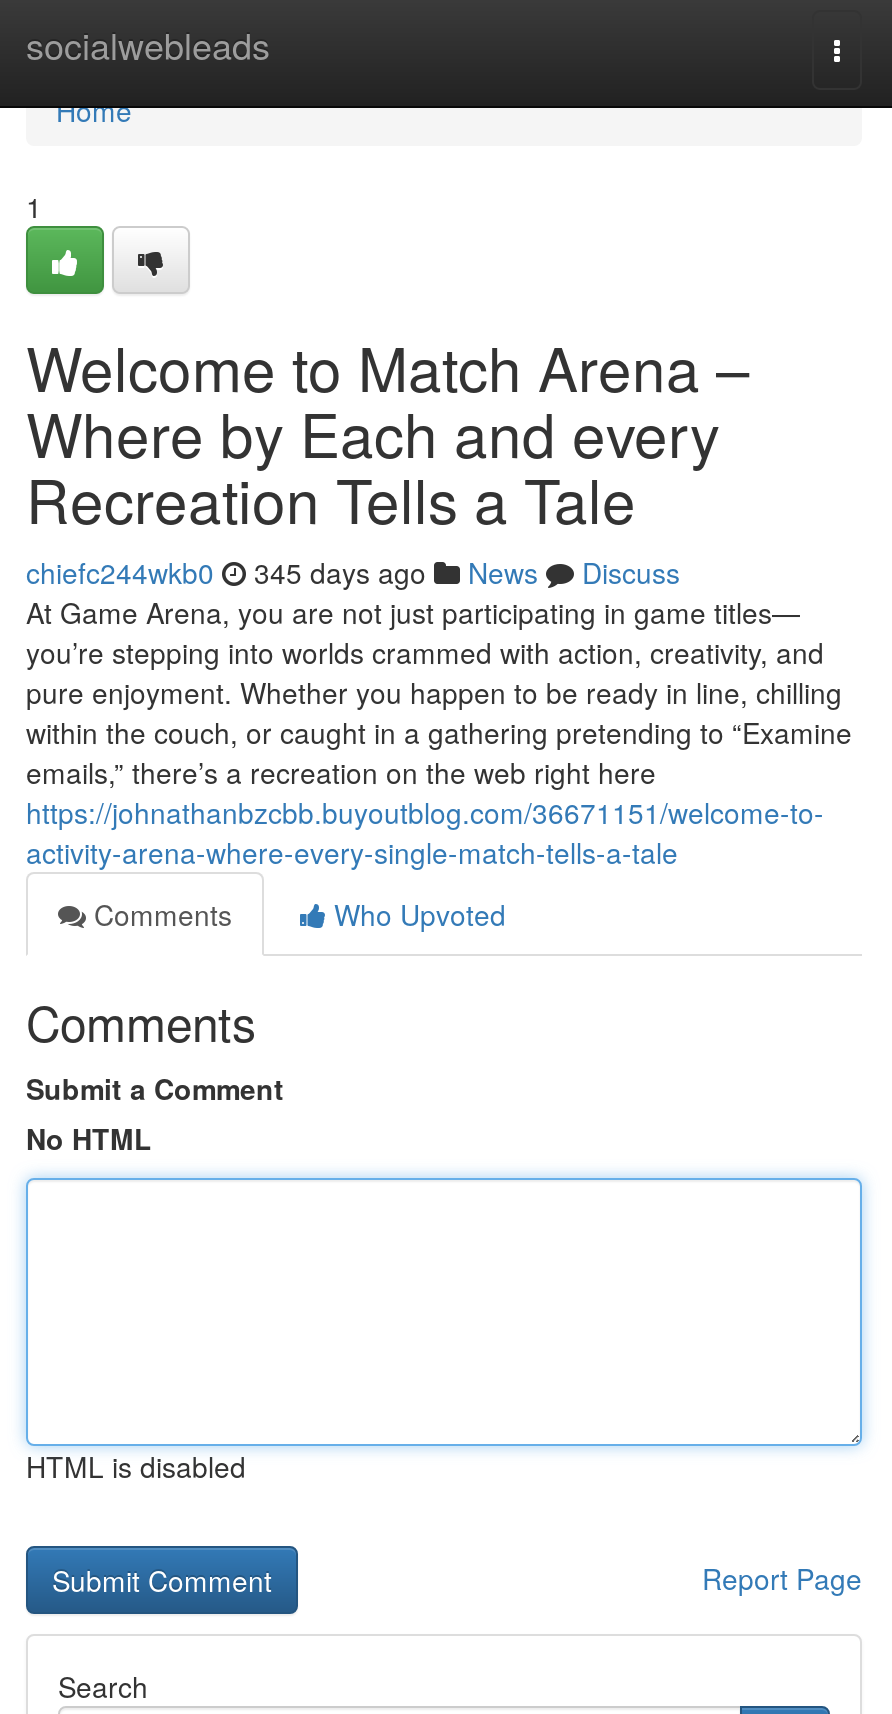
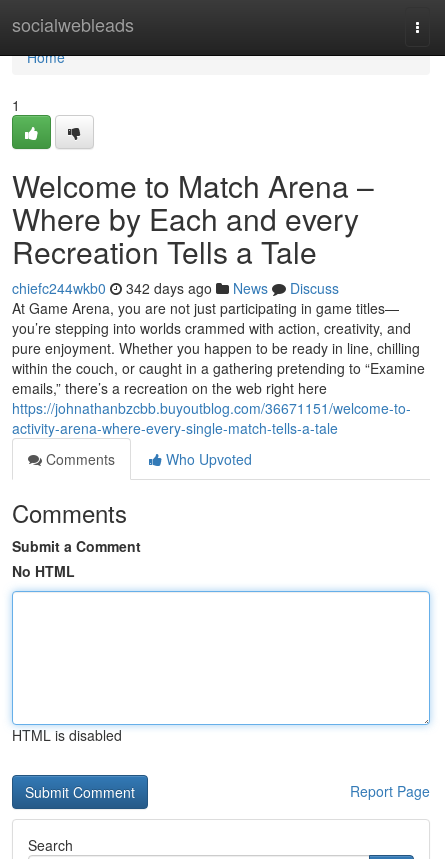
[26,552,680,592] chiefc244wkb0 345 days ago News Discuss -> [12,278,339,298] chiefc244wkb0 342 days ago News Discuss

